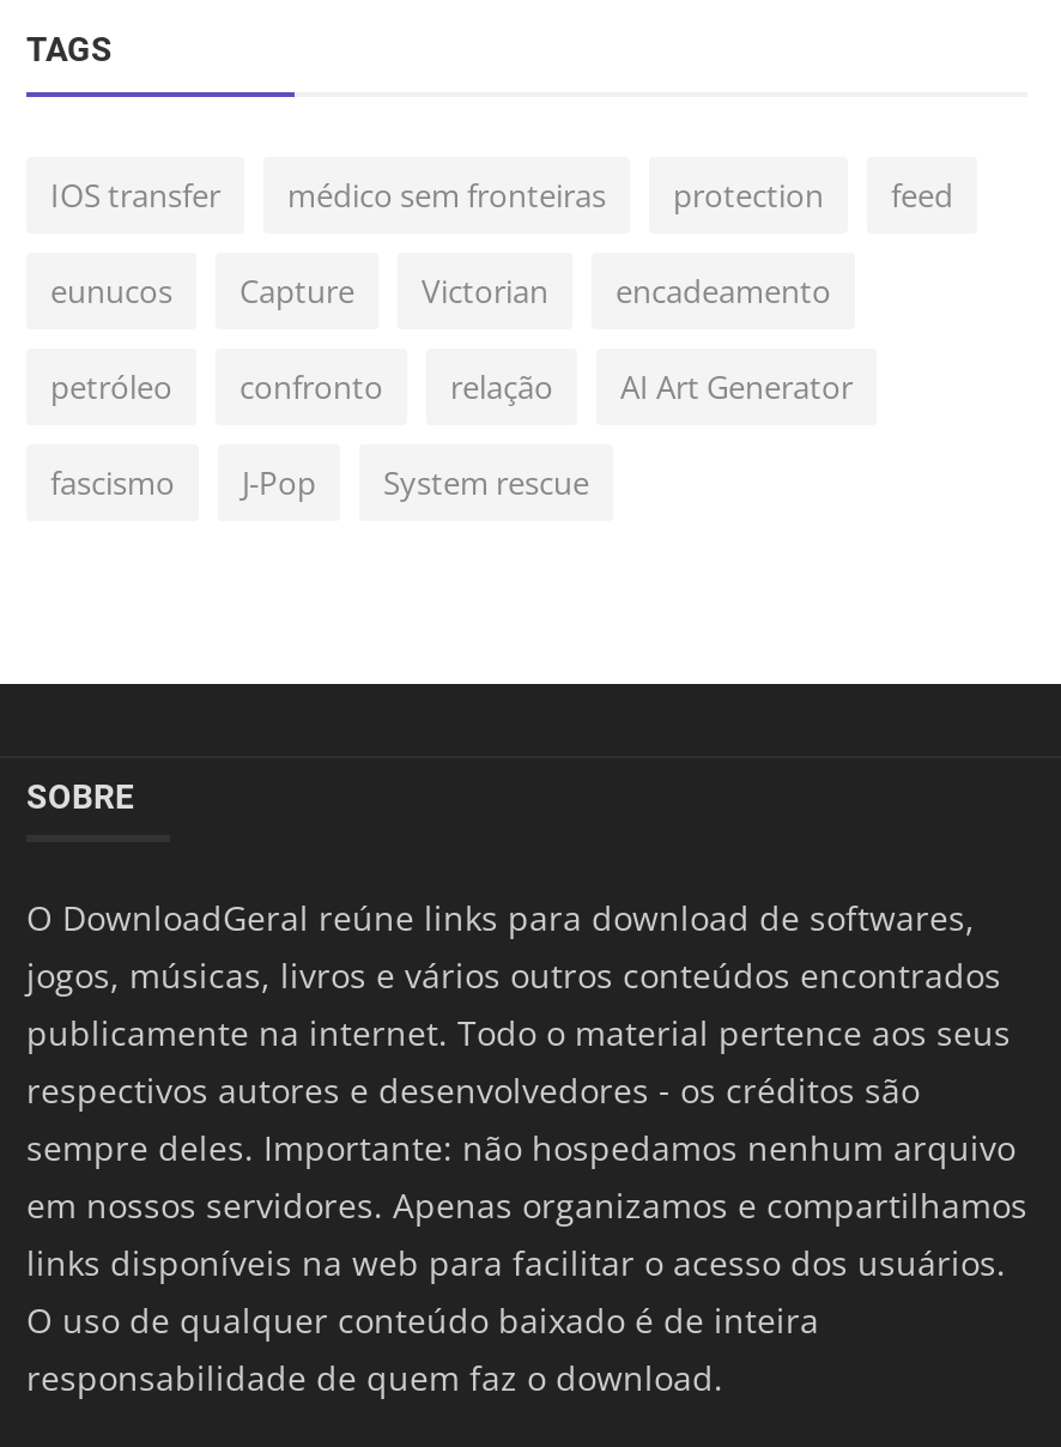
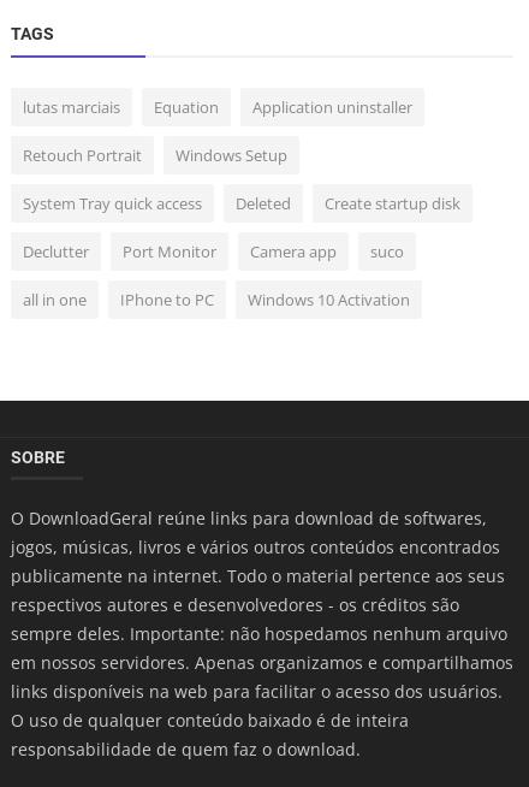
[50,175,953,505] IOS transfer | médico sem fronteiras | protection | feed | eunucos | Capture | Victorian | encadeamento | petróleo | confronto | relação | AI Art Generator | fascismo | J-Pop | System rescue -> [23,97,460,311] lutas marciais | Equation | Application uninstaller | Retouch Portrait | Windows Setup | System Tray quick access | Deleted | Create startup disk | Declutter | Port Monitor | Camera app | suco | all in one | IPhone to PC | Windows 10 Activation

